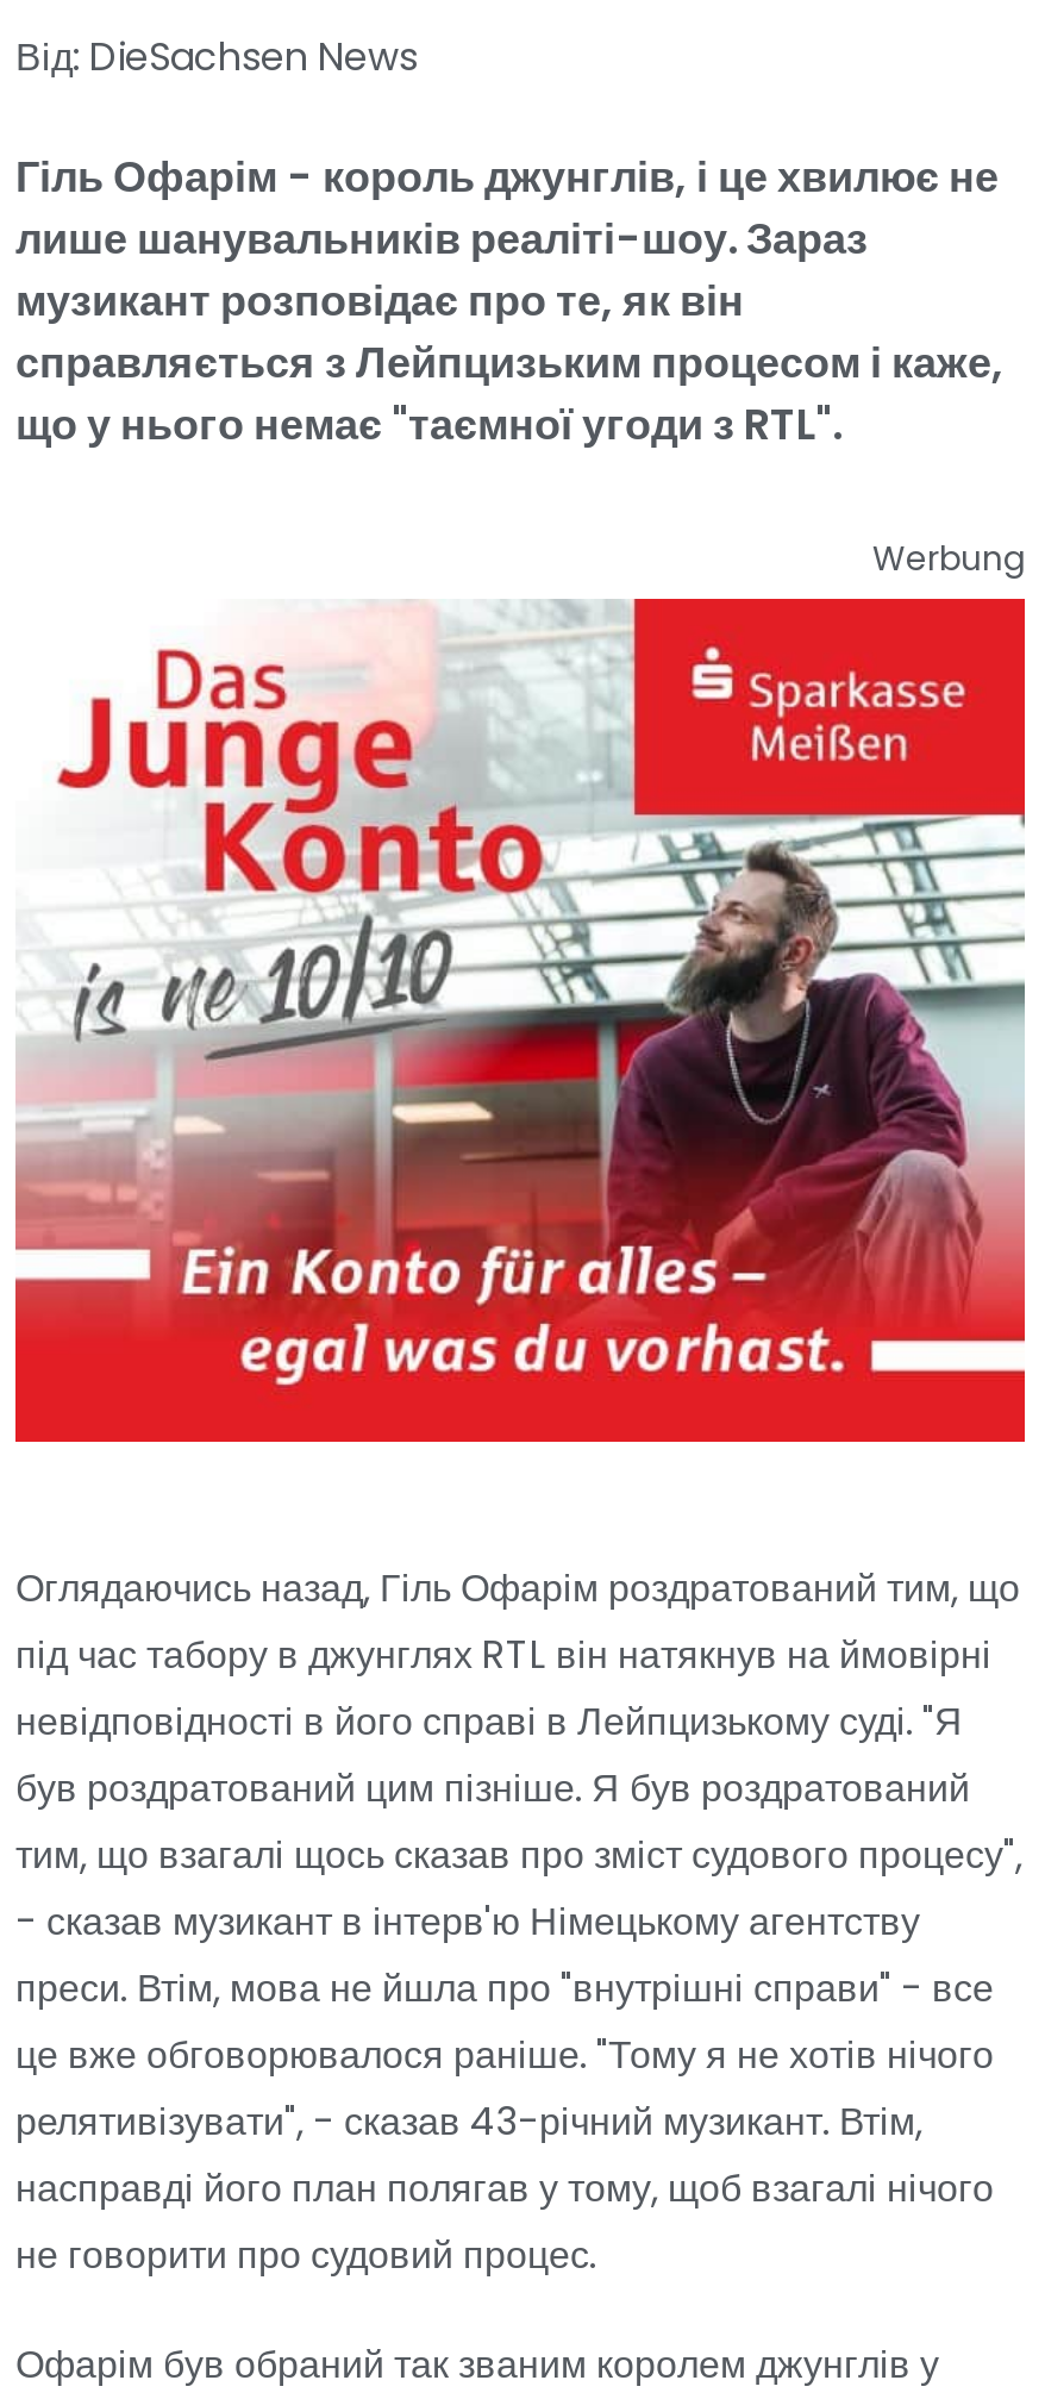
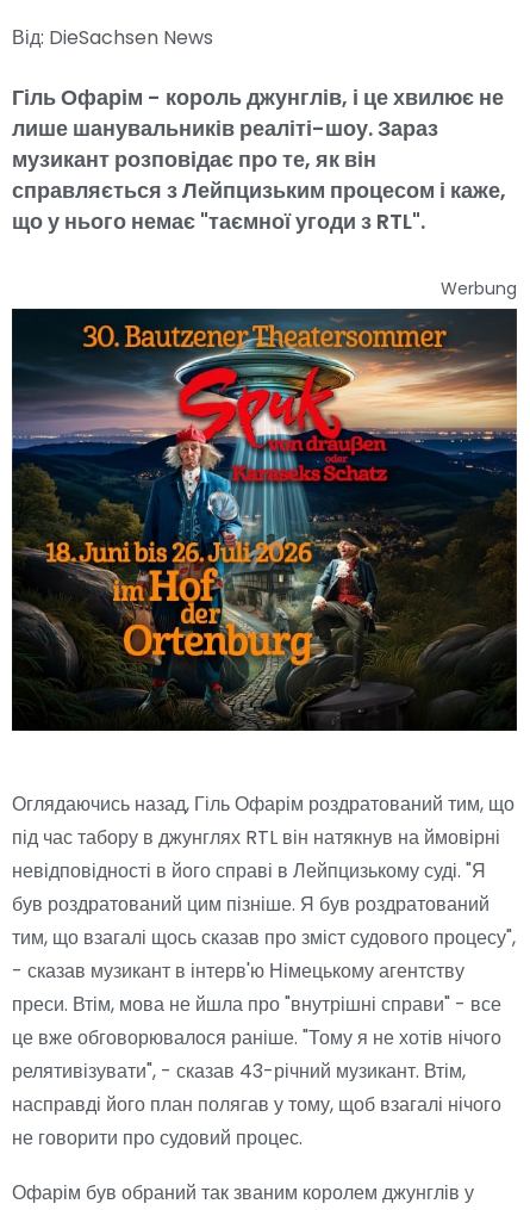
[13,596,1027,1444] [image] -> [11,308,518,732] [image]

